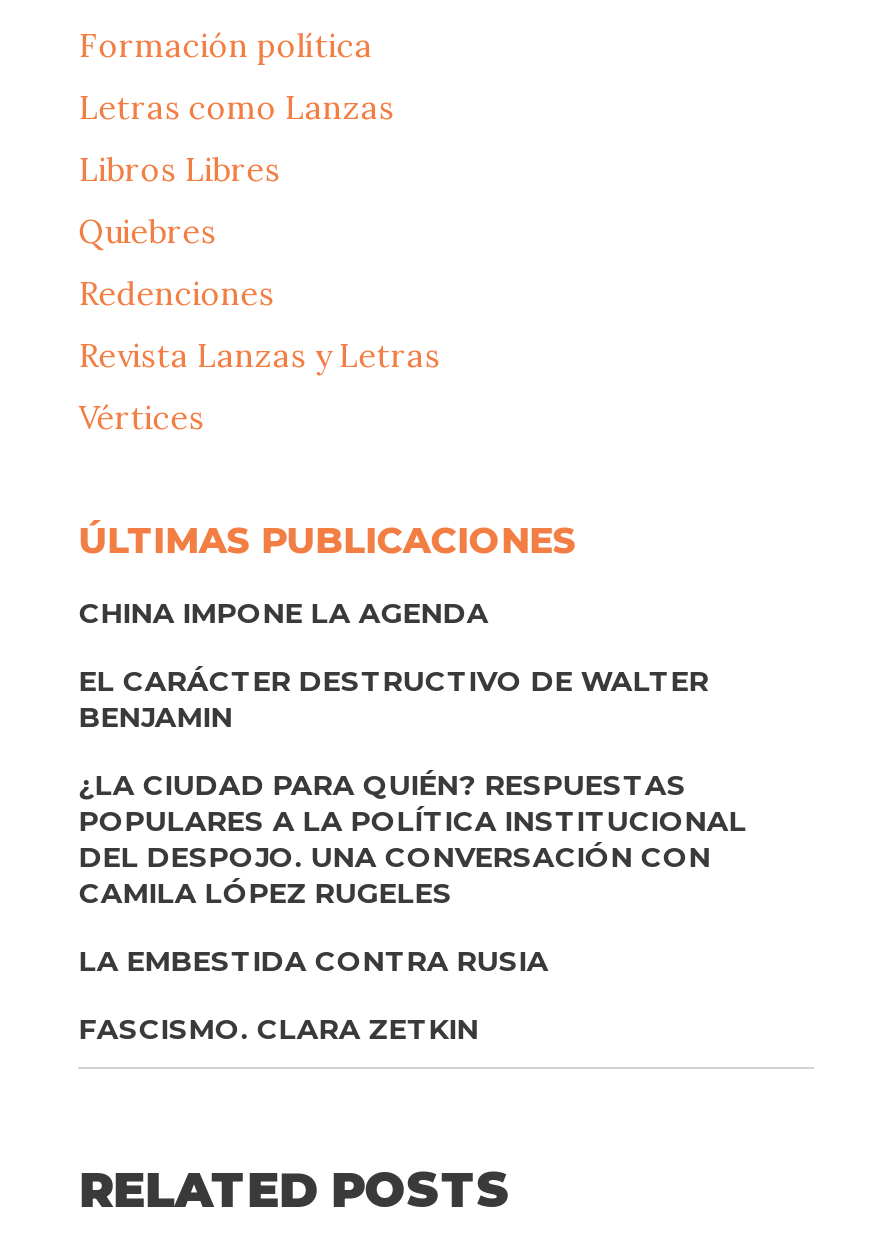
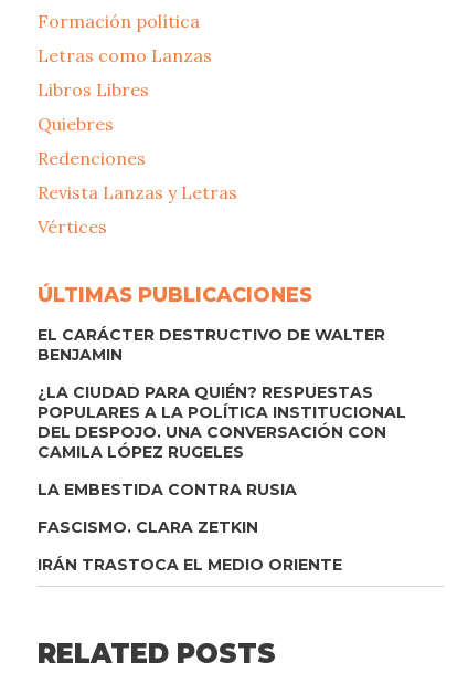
[79,595,489,631] CHINA IMPONE LA AGENDA -> none
moved [79,663,747,1047] -> [38,325,407,537]: EL CARÁCTER DESTRUCTIVO DE WALTER | BENJAMIN | ¿LA CIUDAD PARA QUIÉN? RESPUESTAS | POPULARES A LA POLÍTICA INSTITUCIONAL | DEL DESPOJO. UNA CONVERSACIÓN CON | CAMILA LÓPEZ RUGELES | LA EMBESTIDA CONTRA RUSIA | FASCISMO. CLARA ZETKIN
none -> [38,555,343,575] IRÁN TRASTOCA EL MEDIO ORIENTE

